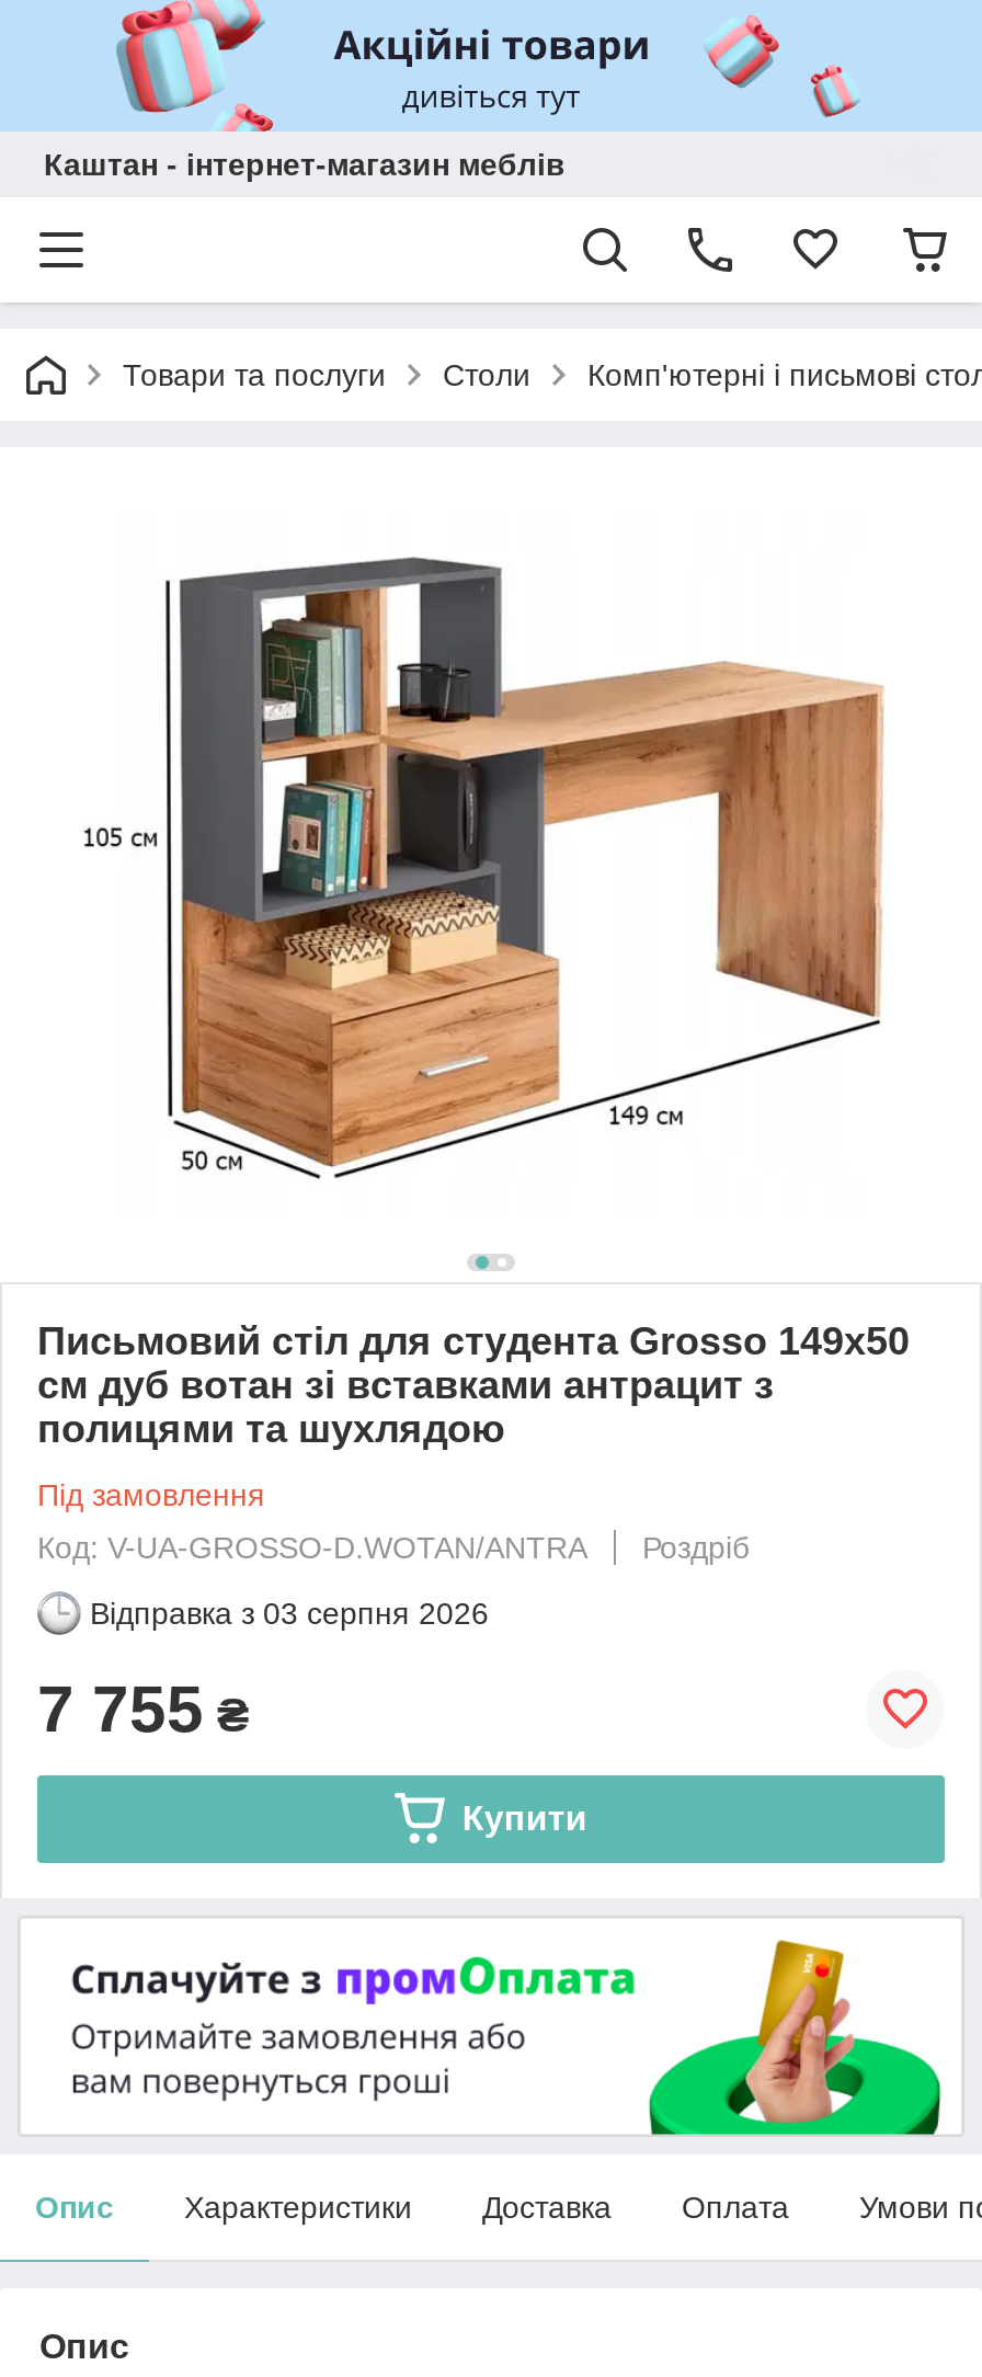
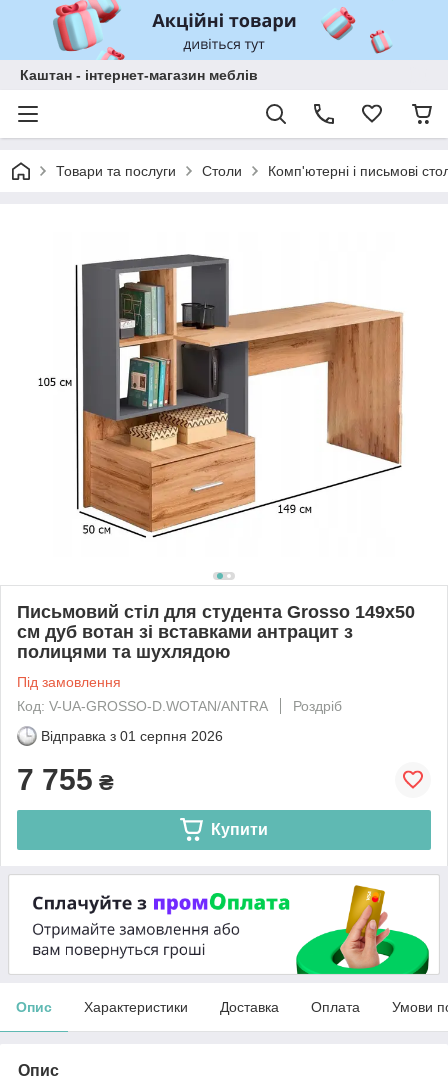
[90,1595,489,1630] Відправка з 03 серпня 2026 -> [41,728,223,744] Відправка з 01 серпня 2026

